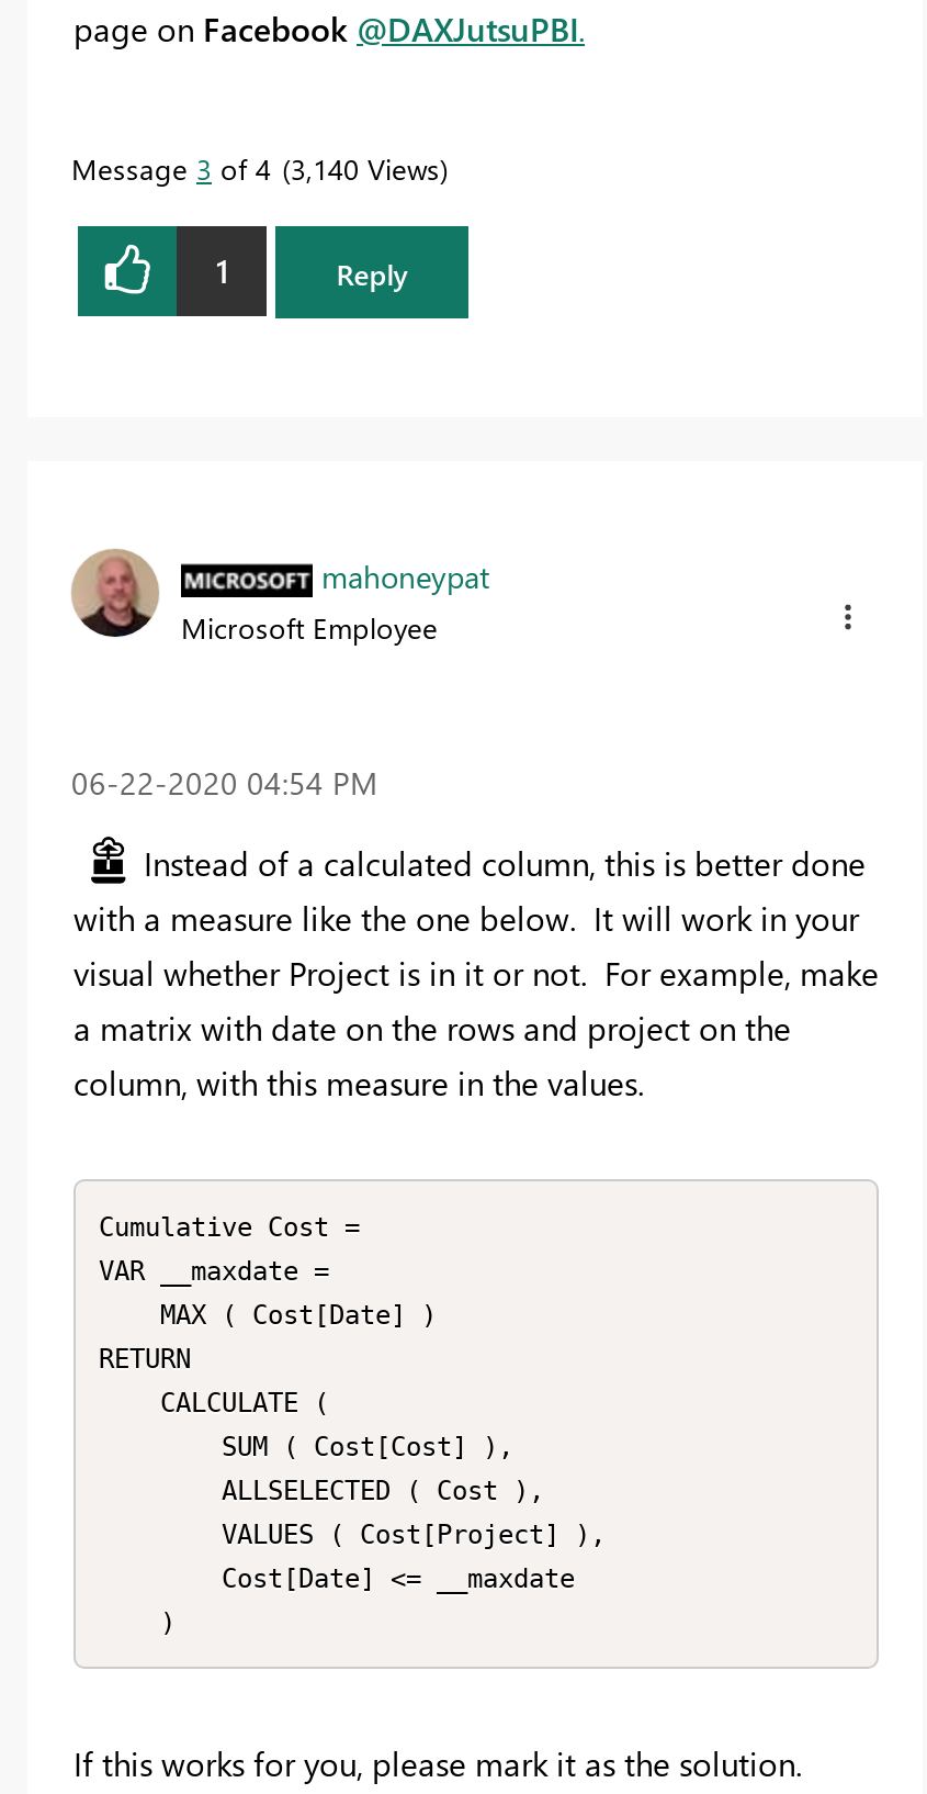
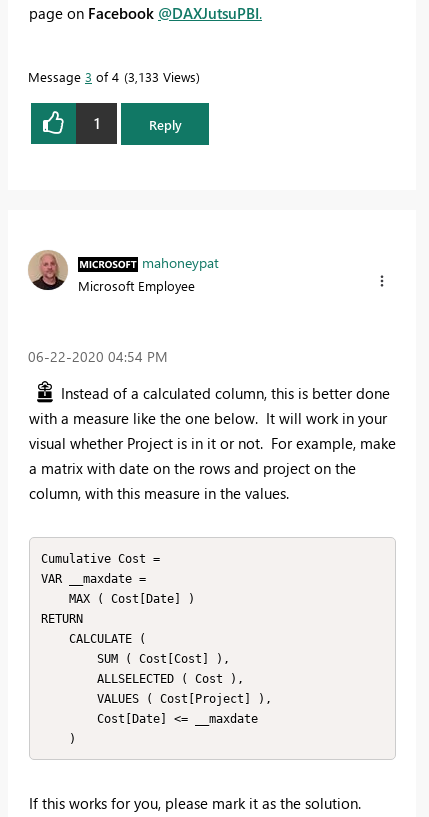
[71,149,440,186] Message 3 of 4 3,140 Views -> [28,68,196,85] Message 3 of 4 3,133 Views

